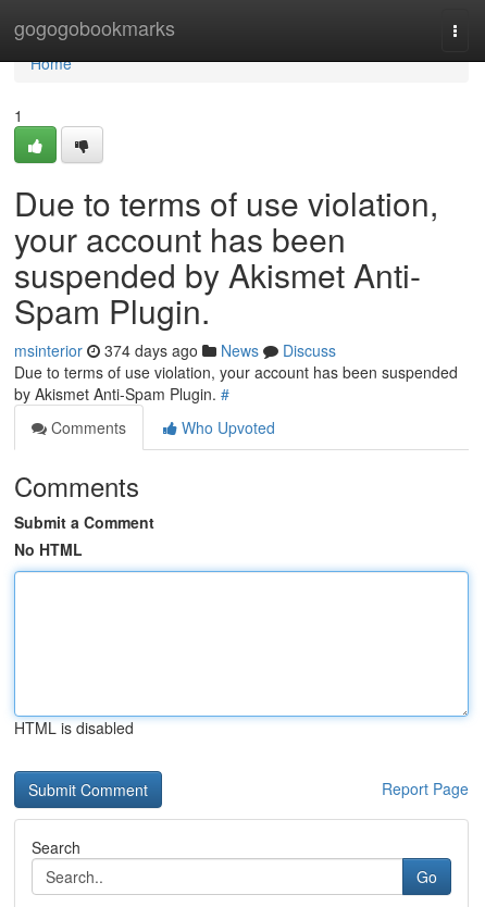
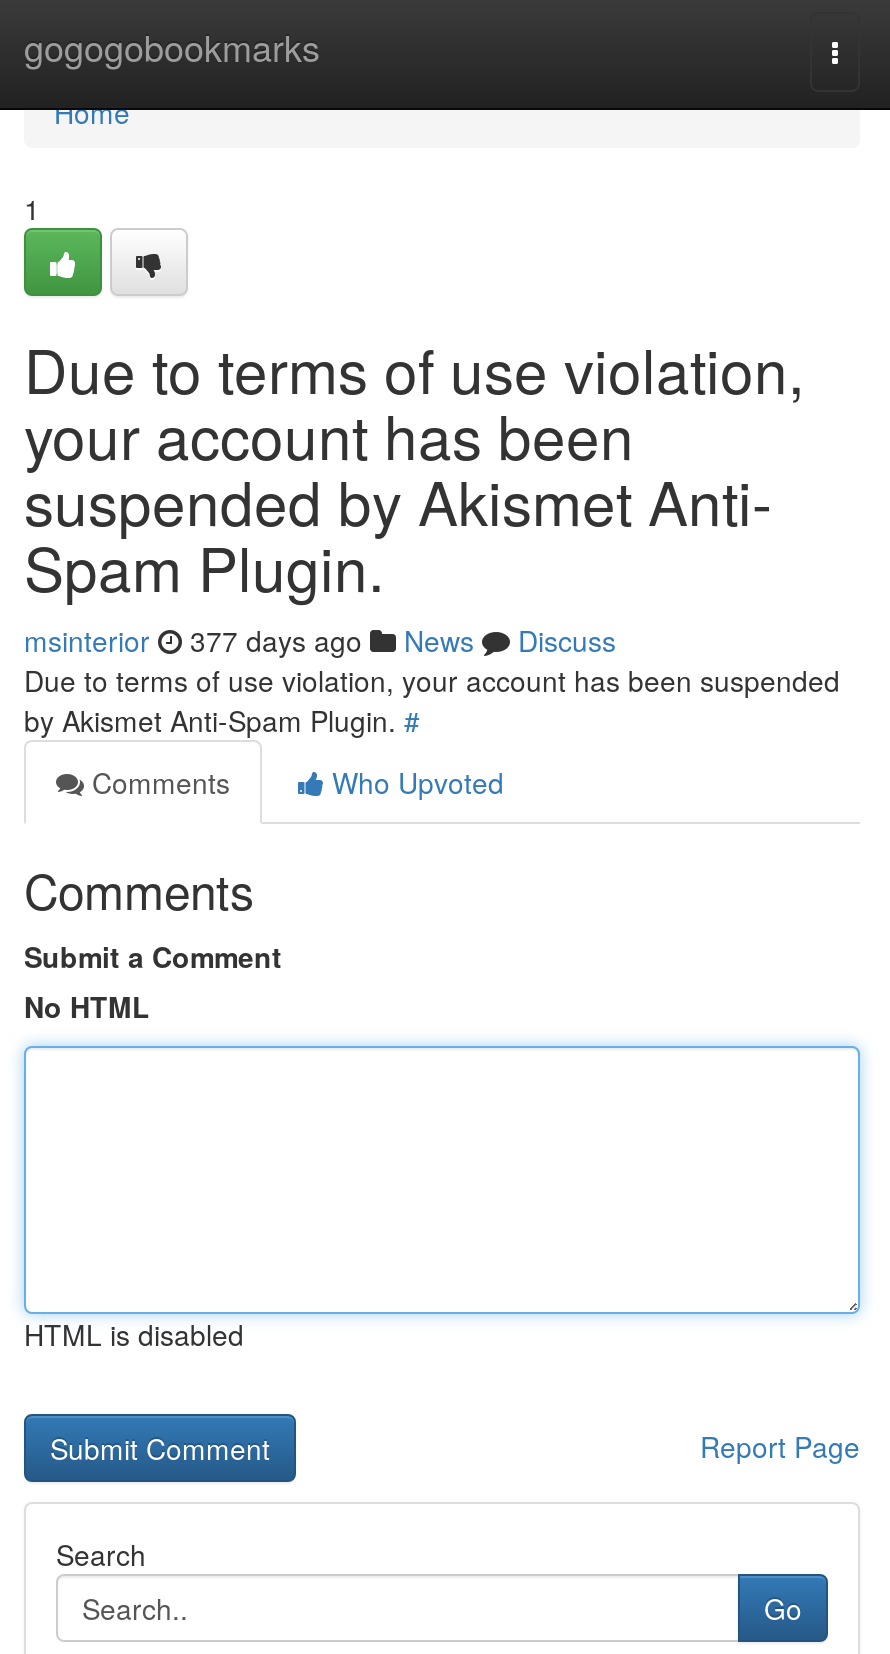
[14,339,336,361] msinterior 374 days ago News Discuss -> [24,620,616,660] msinterior 377 days ago News Discuss

